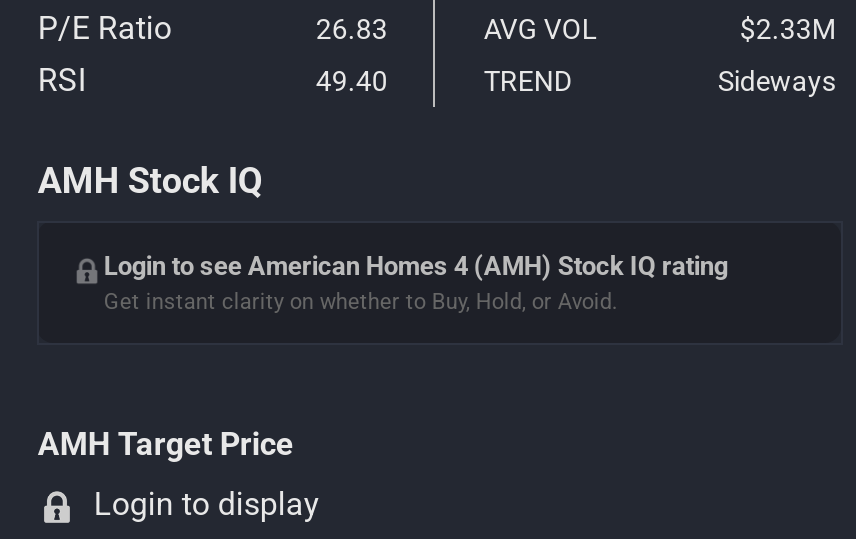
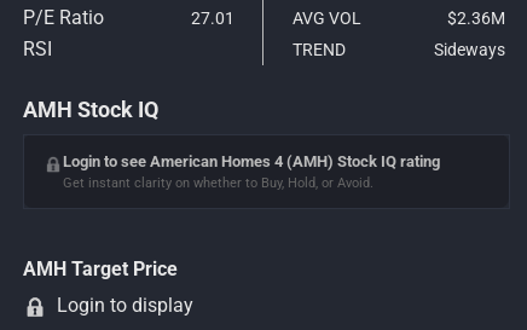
[316,13,388,45] 26.83 -> [191,8,235,28] 27.01
[740,13,836,45] $2.33M -> [448,8,506,28] $2.36M
[316,65,388,97] 49.40 -> none

